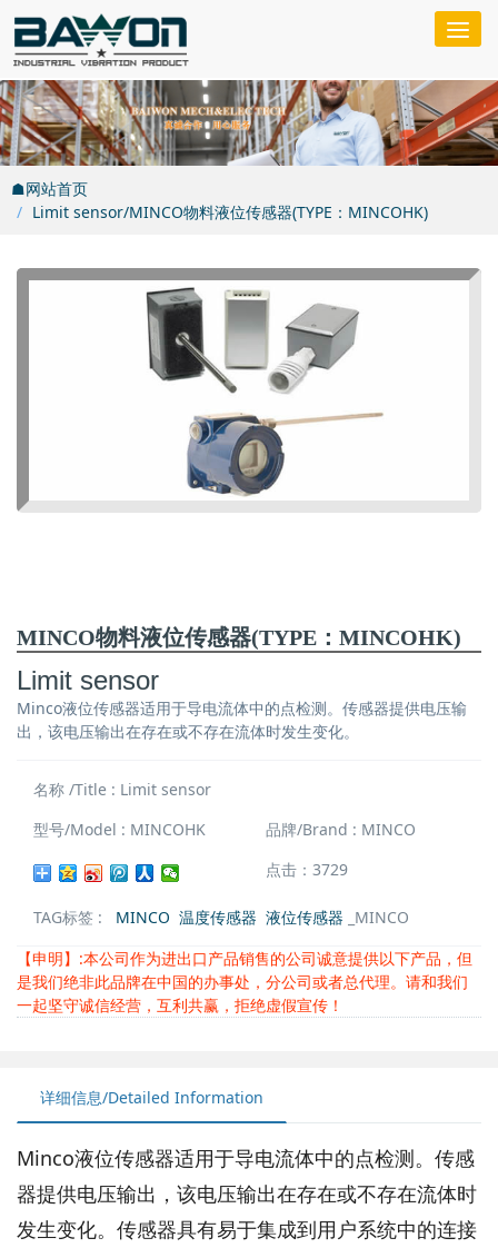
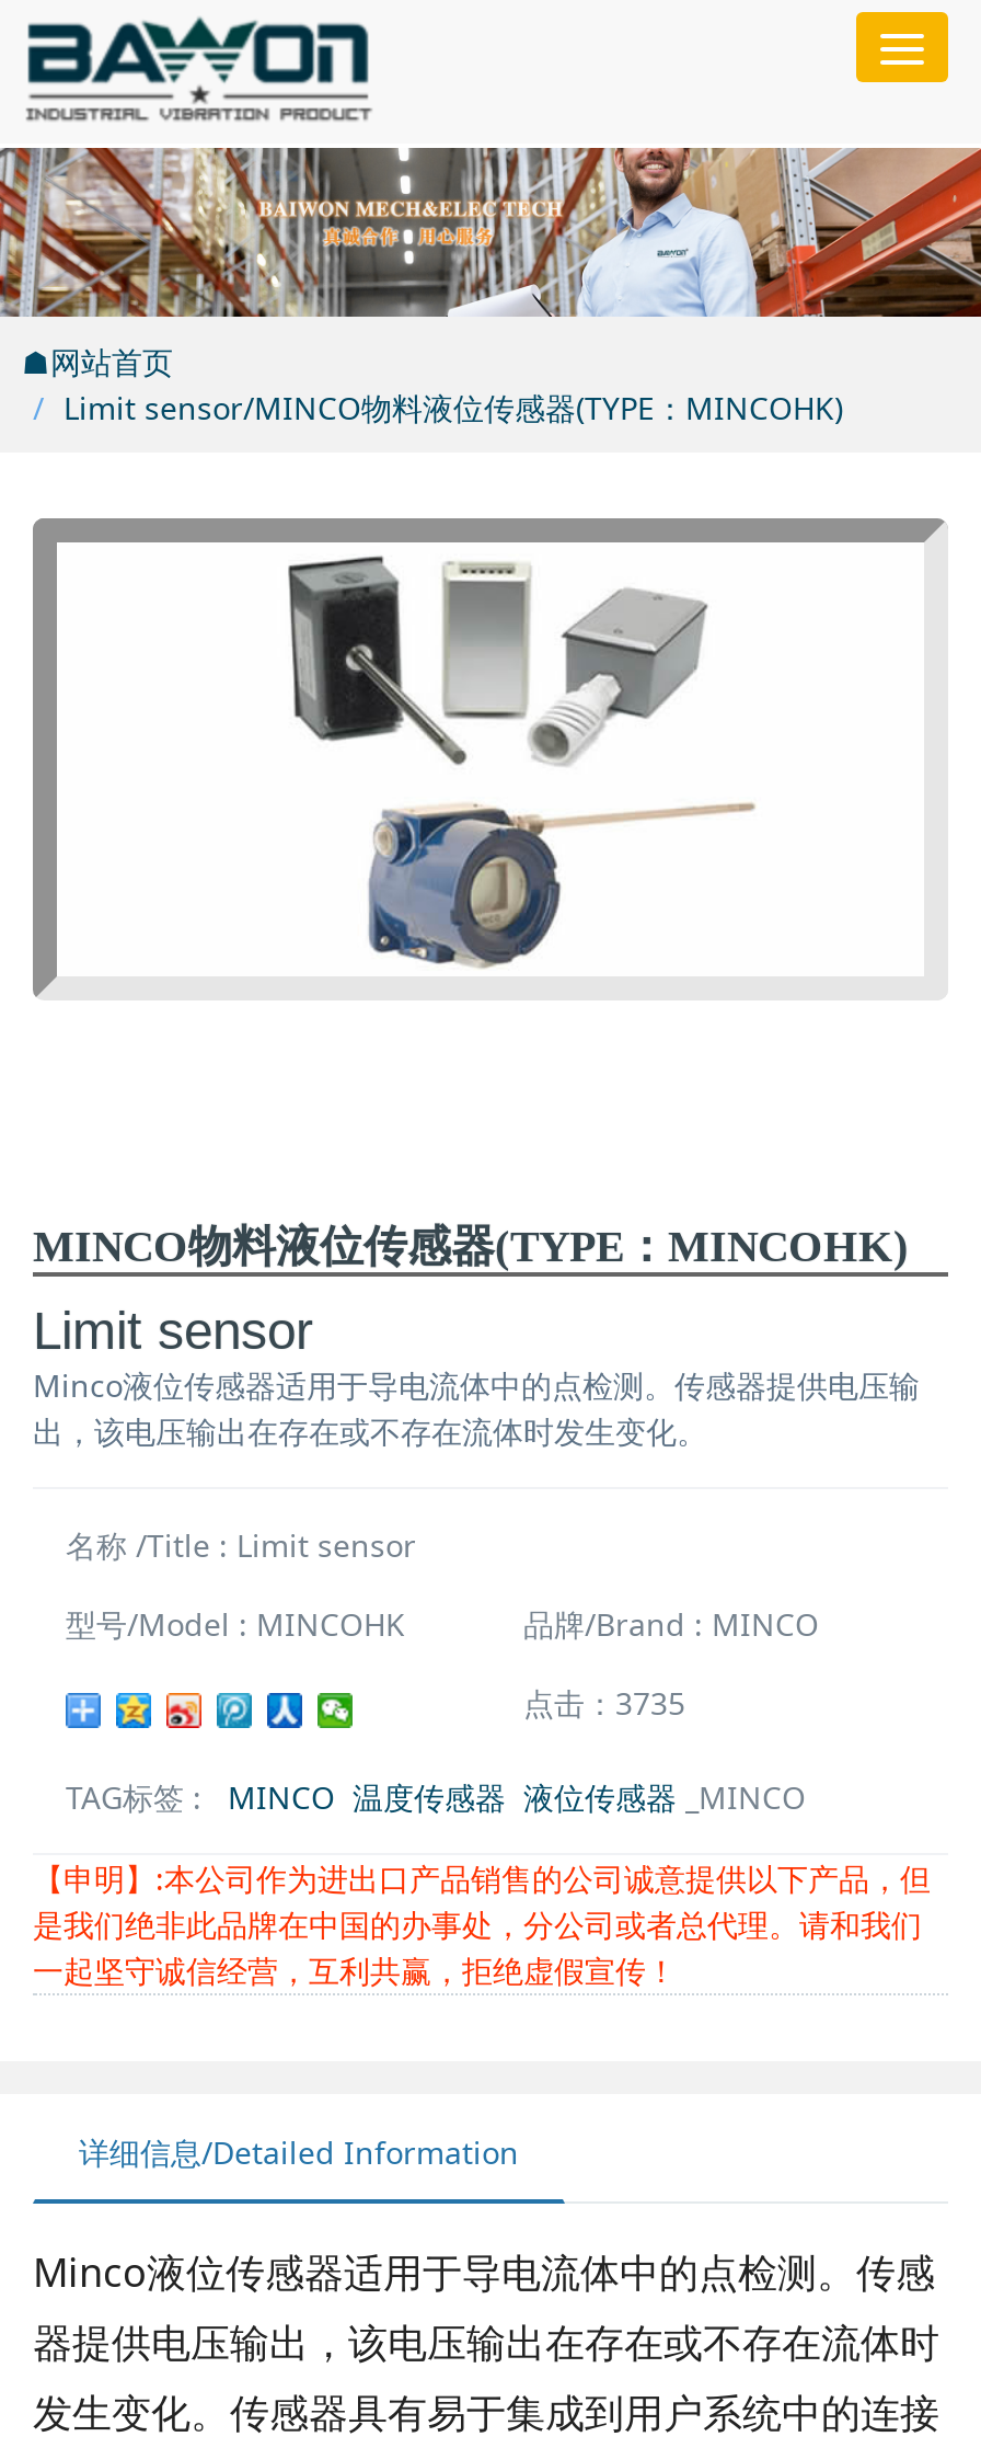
[266,859,348,880] 点击：3729 -> [523,1682,685,1724] 点击：3735

